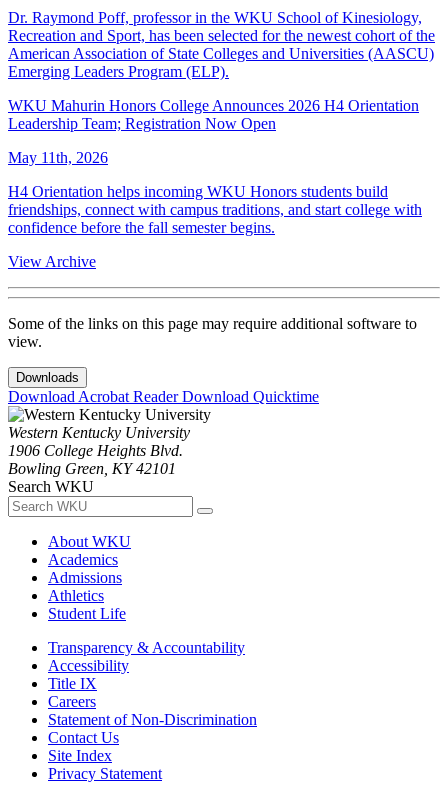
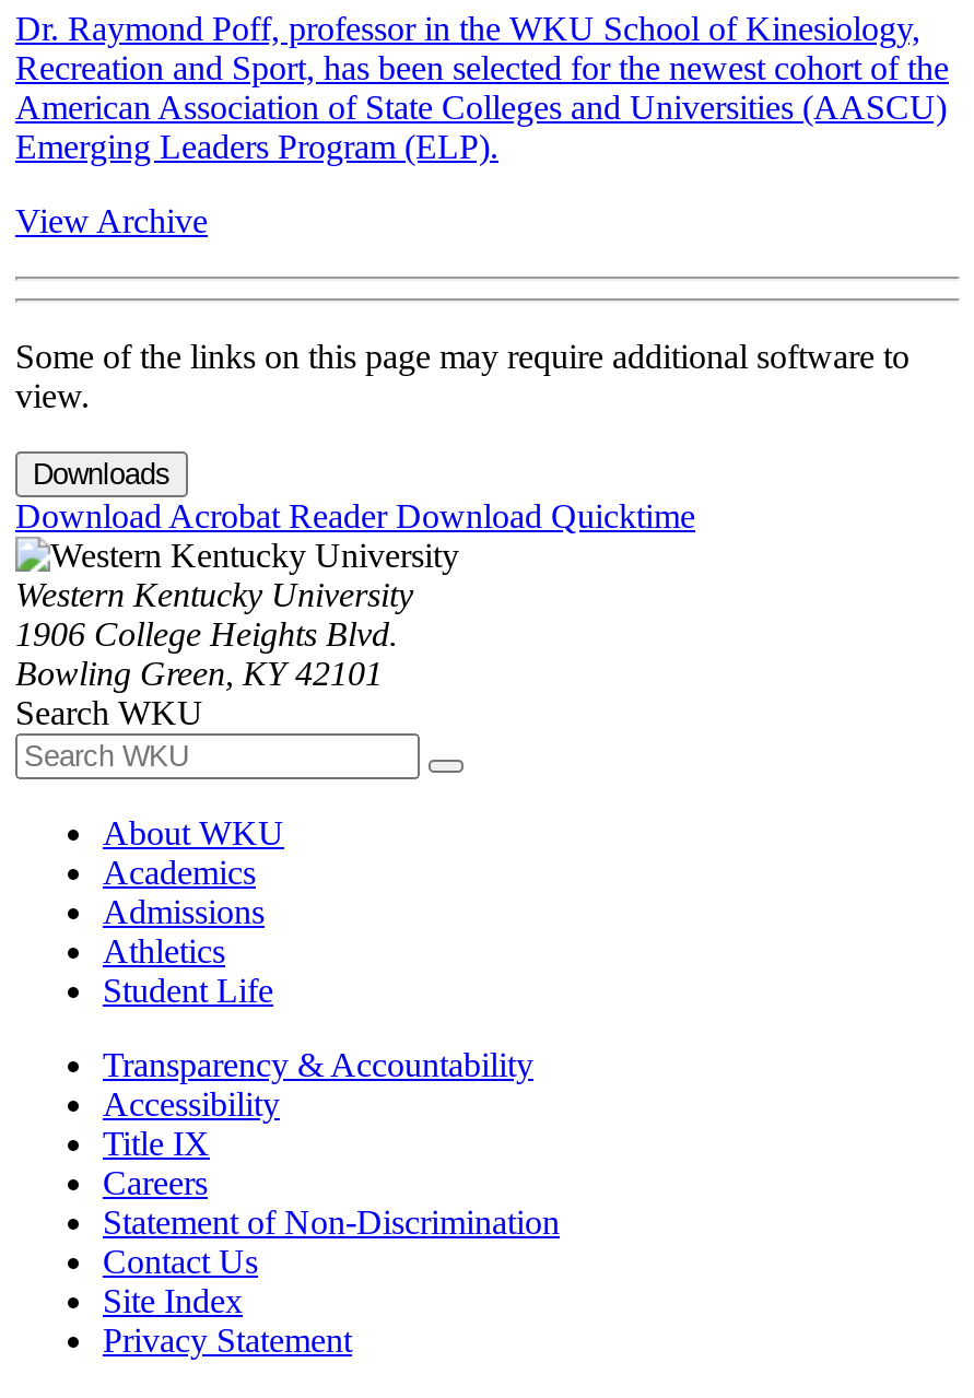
[8,97,422,236] WKU Mahurin Honors College Announces 2026 H4 Orientation | Leadership Team; Registration Now Open | May 11th, 2026 | H4 Orientation helps incoming WKU Honors students build | friendships, connect with campus traditions, and start college with | confidence before the fall semester begins. -> none

